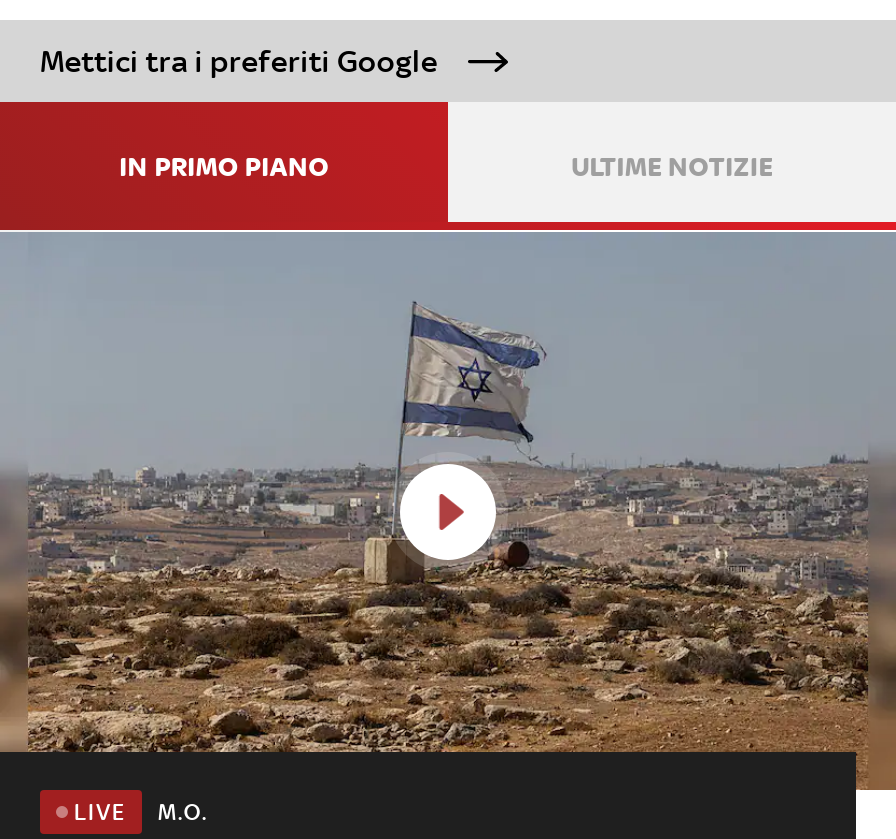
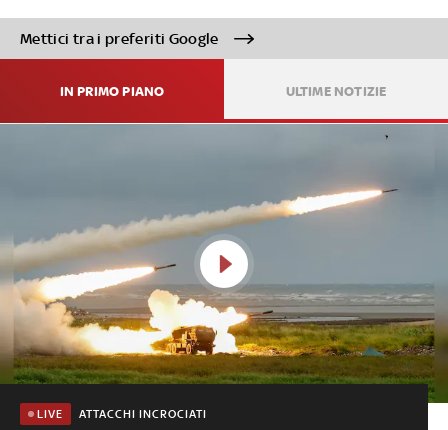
[6,288,890,827] [image] | M.O. -> [3,162,445,421] [image] | ATTACCHI INCROCIATI

